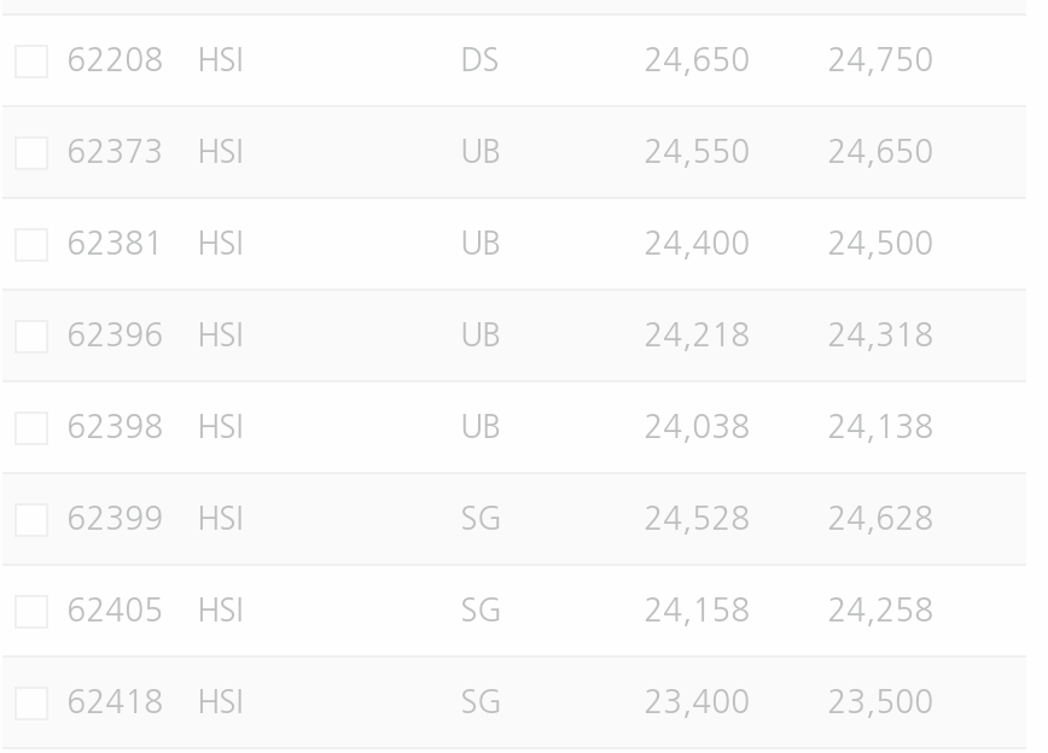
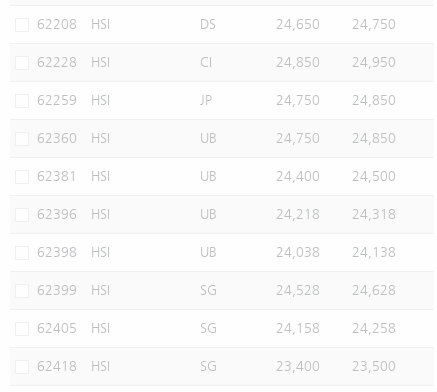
[67,132,164,173] 62373 -> [37,54,396,147] 62228 | HSI | CI | 24,850 | 24,950 | 62259 | HSI | JP | 24,750 | 24,850 | 62360
[644,132,751,173] 24,550 -> [276,130,320,147] 24,750
[828,132,934,173] 24,650 -> [352,130,396,147] 24,850

